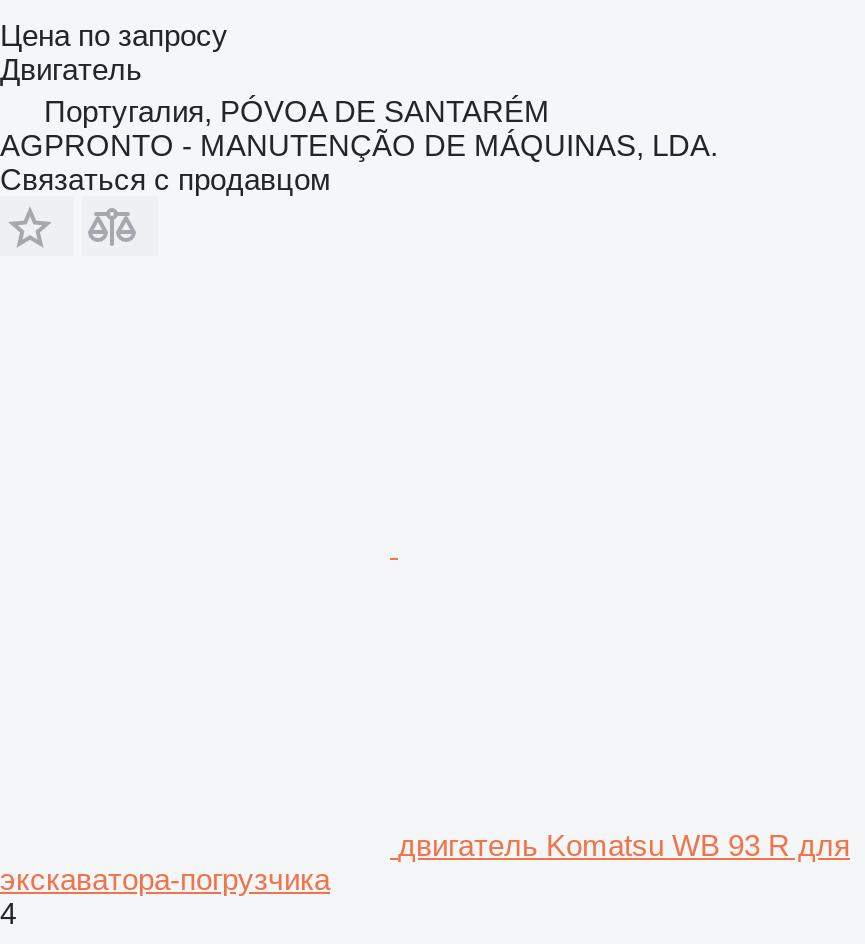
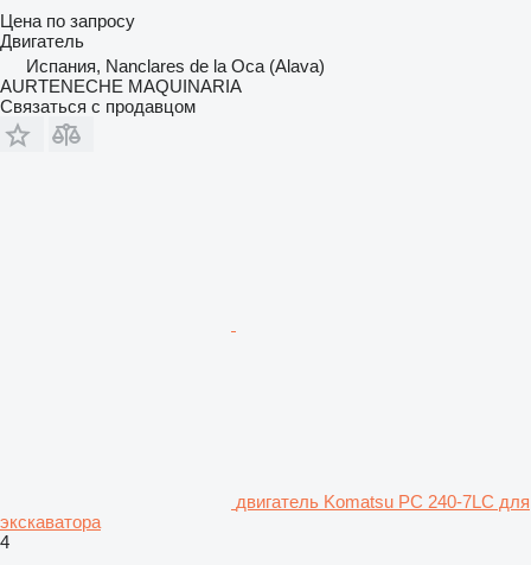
[0,93,718,161] Португалия, PÓVOA DE SANTARÉM | AGPRONTO - MANUTENÇÃO DE MÁQUINAS, LDA. -> [0,56,325,96] Испания, Nanclares de la Oca (Alava) | AURTENECHE MAQUINARIA
[0,827,850,895] двигатель Komatsu WB 93 R для | экскаватора-погрузчика -> [0,491,530,532] двигатель Komatsu PC 240-7LC для | экскаватора

